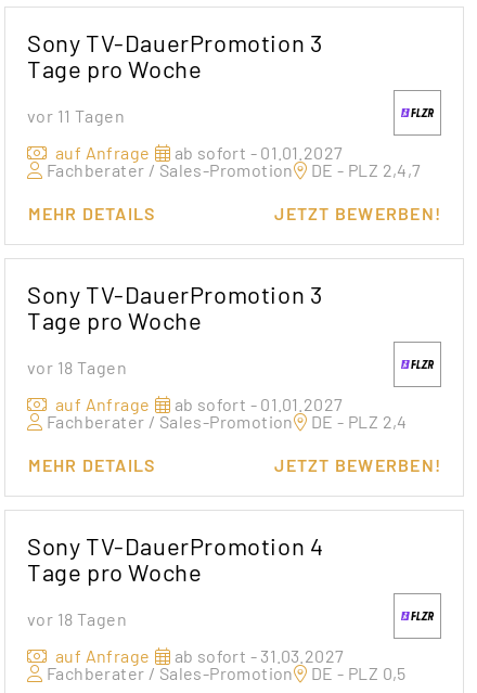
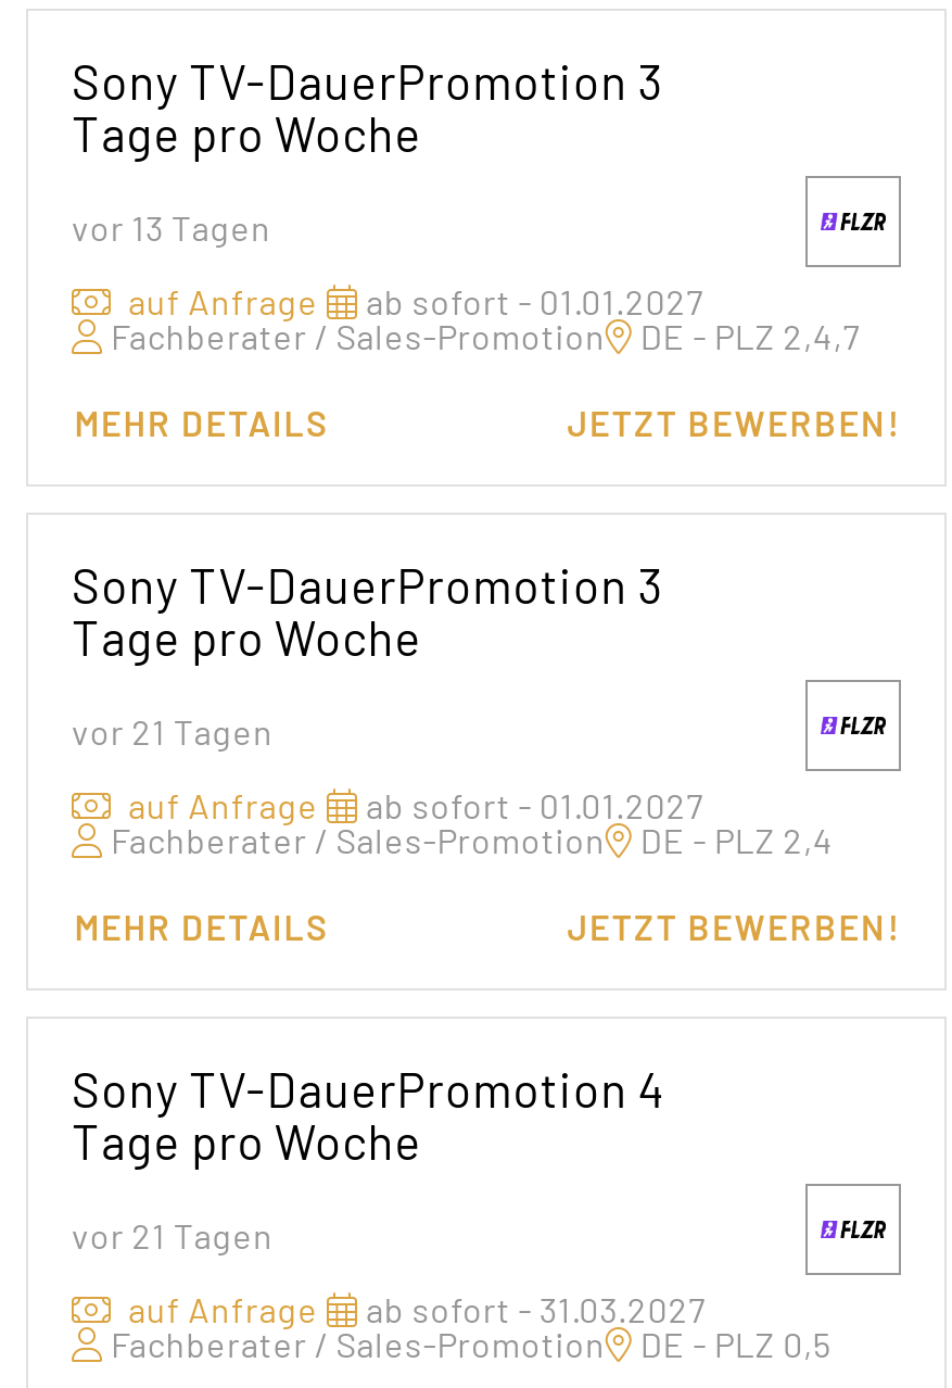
[27,105,125,125] vor 11 Tagen -> [72,205,271,247] vor 13 Tagen
[27,356,127,377] vor 18 Tagen -> [72,709,273,750] vor 21 Tagen
[27,608,127,628] vor 18 Tagen -> [72,1213,273,1254] vor 21 Tagen

